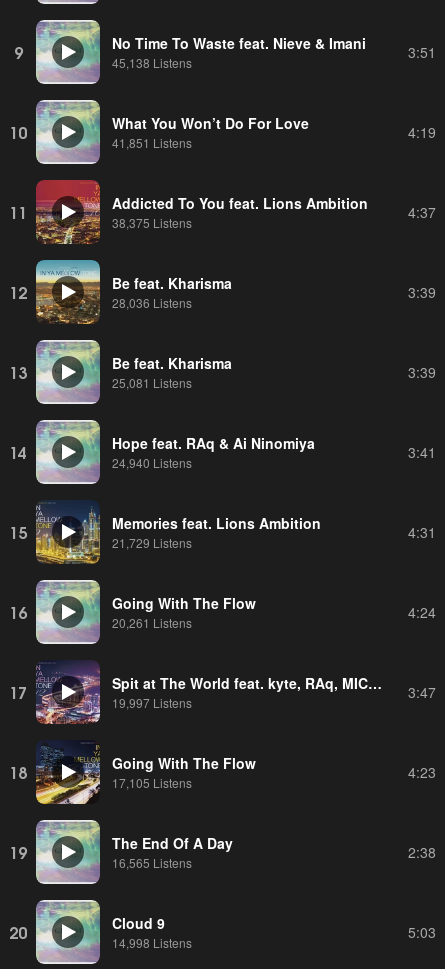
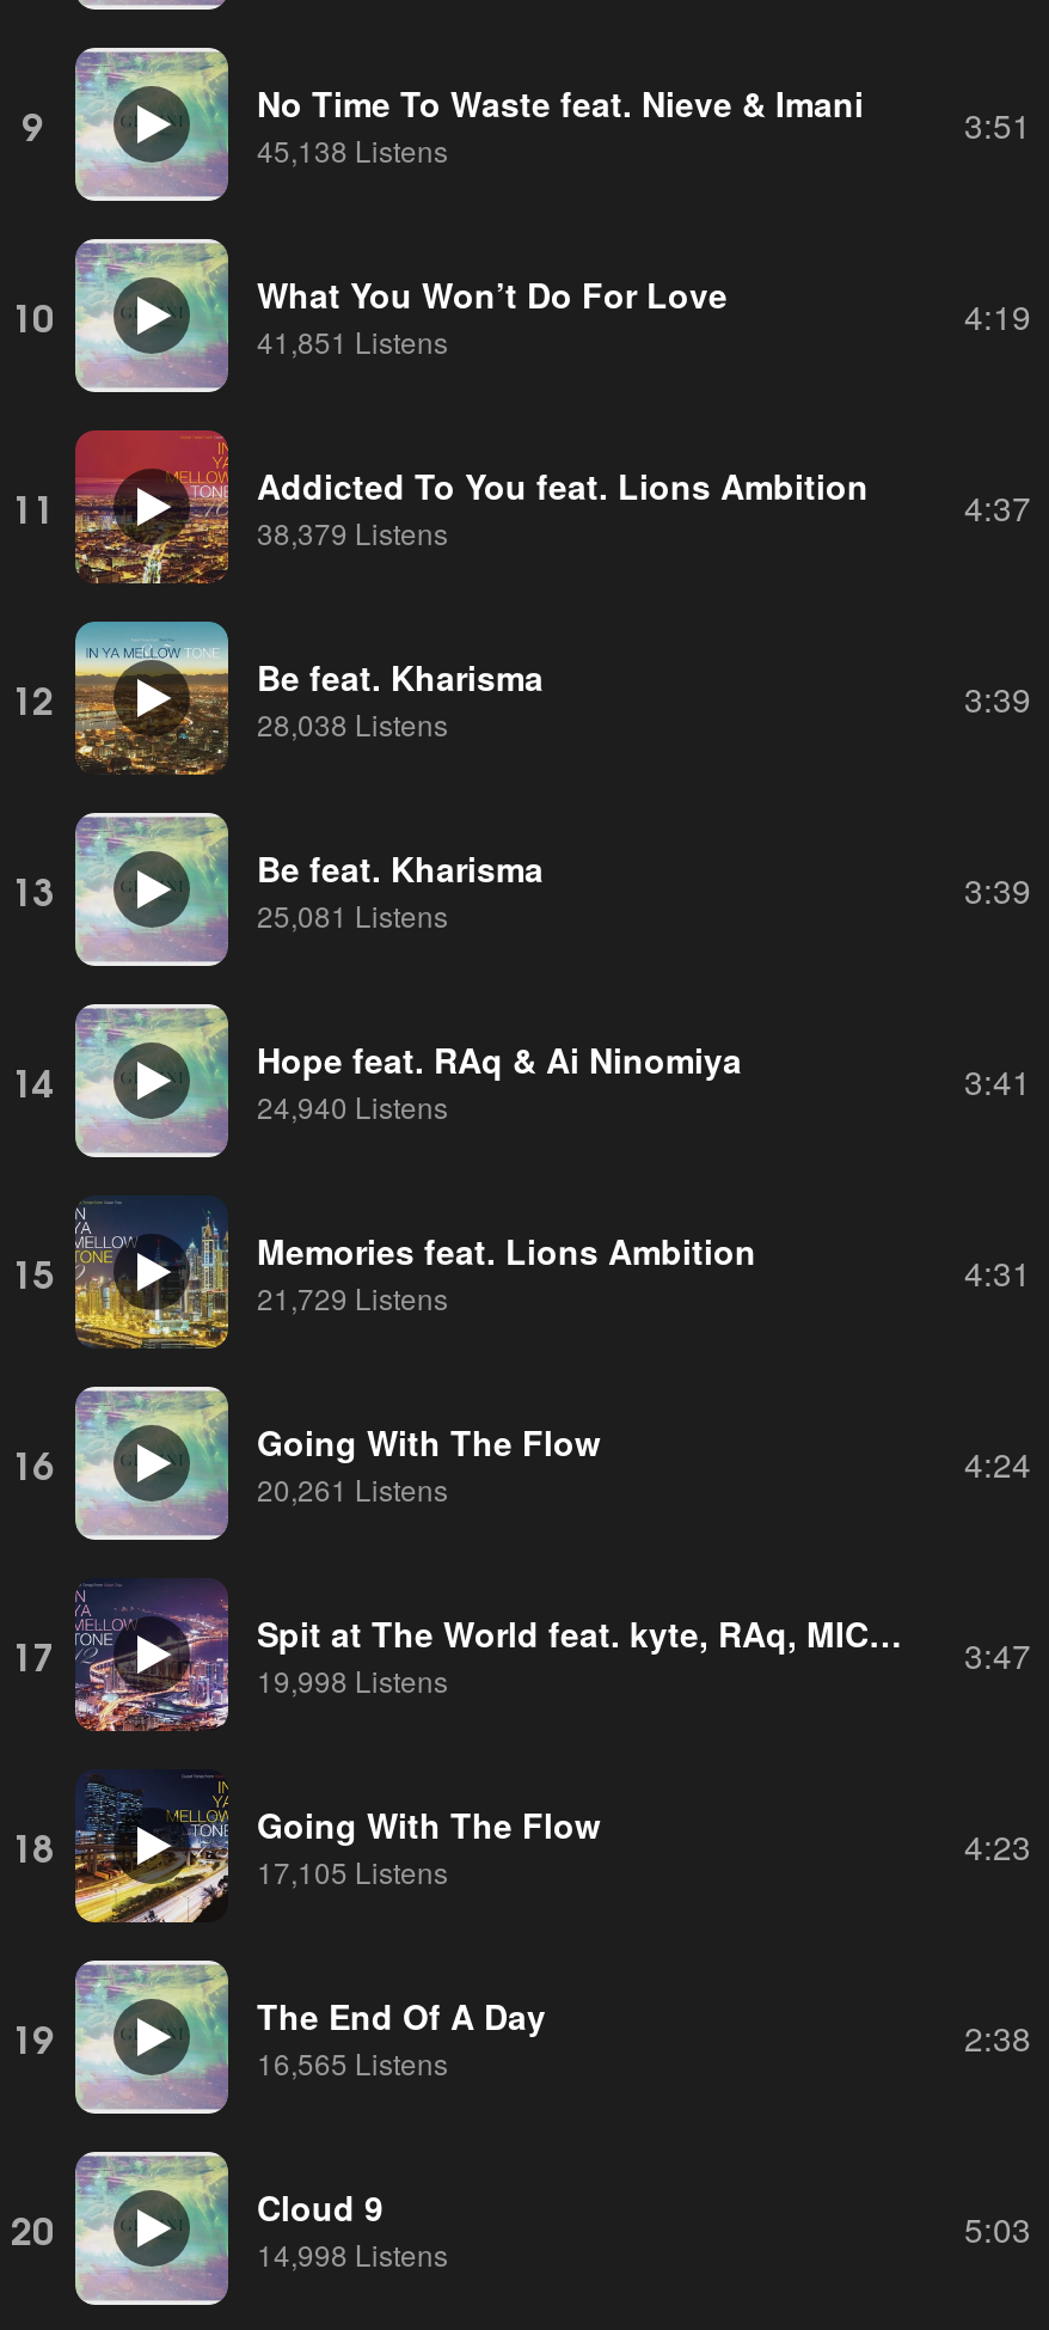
[112,213,192,230] 38,375 Listens -> [257,510,448,551] 38,379 Listens
[112,293,192,310] 28,036 Listens -> [257,702,448,742] 28,038 Listens
[112,693,192,710] 19,997 Listens -> [257,1658,448,1699] 19,998 Listens

